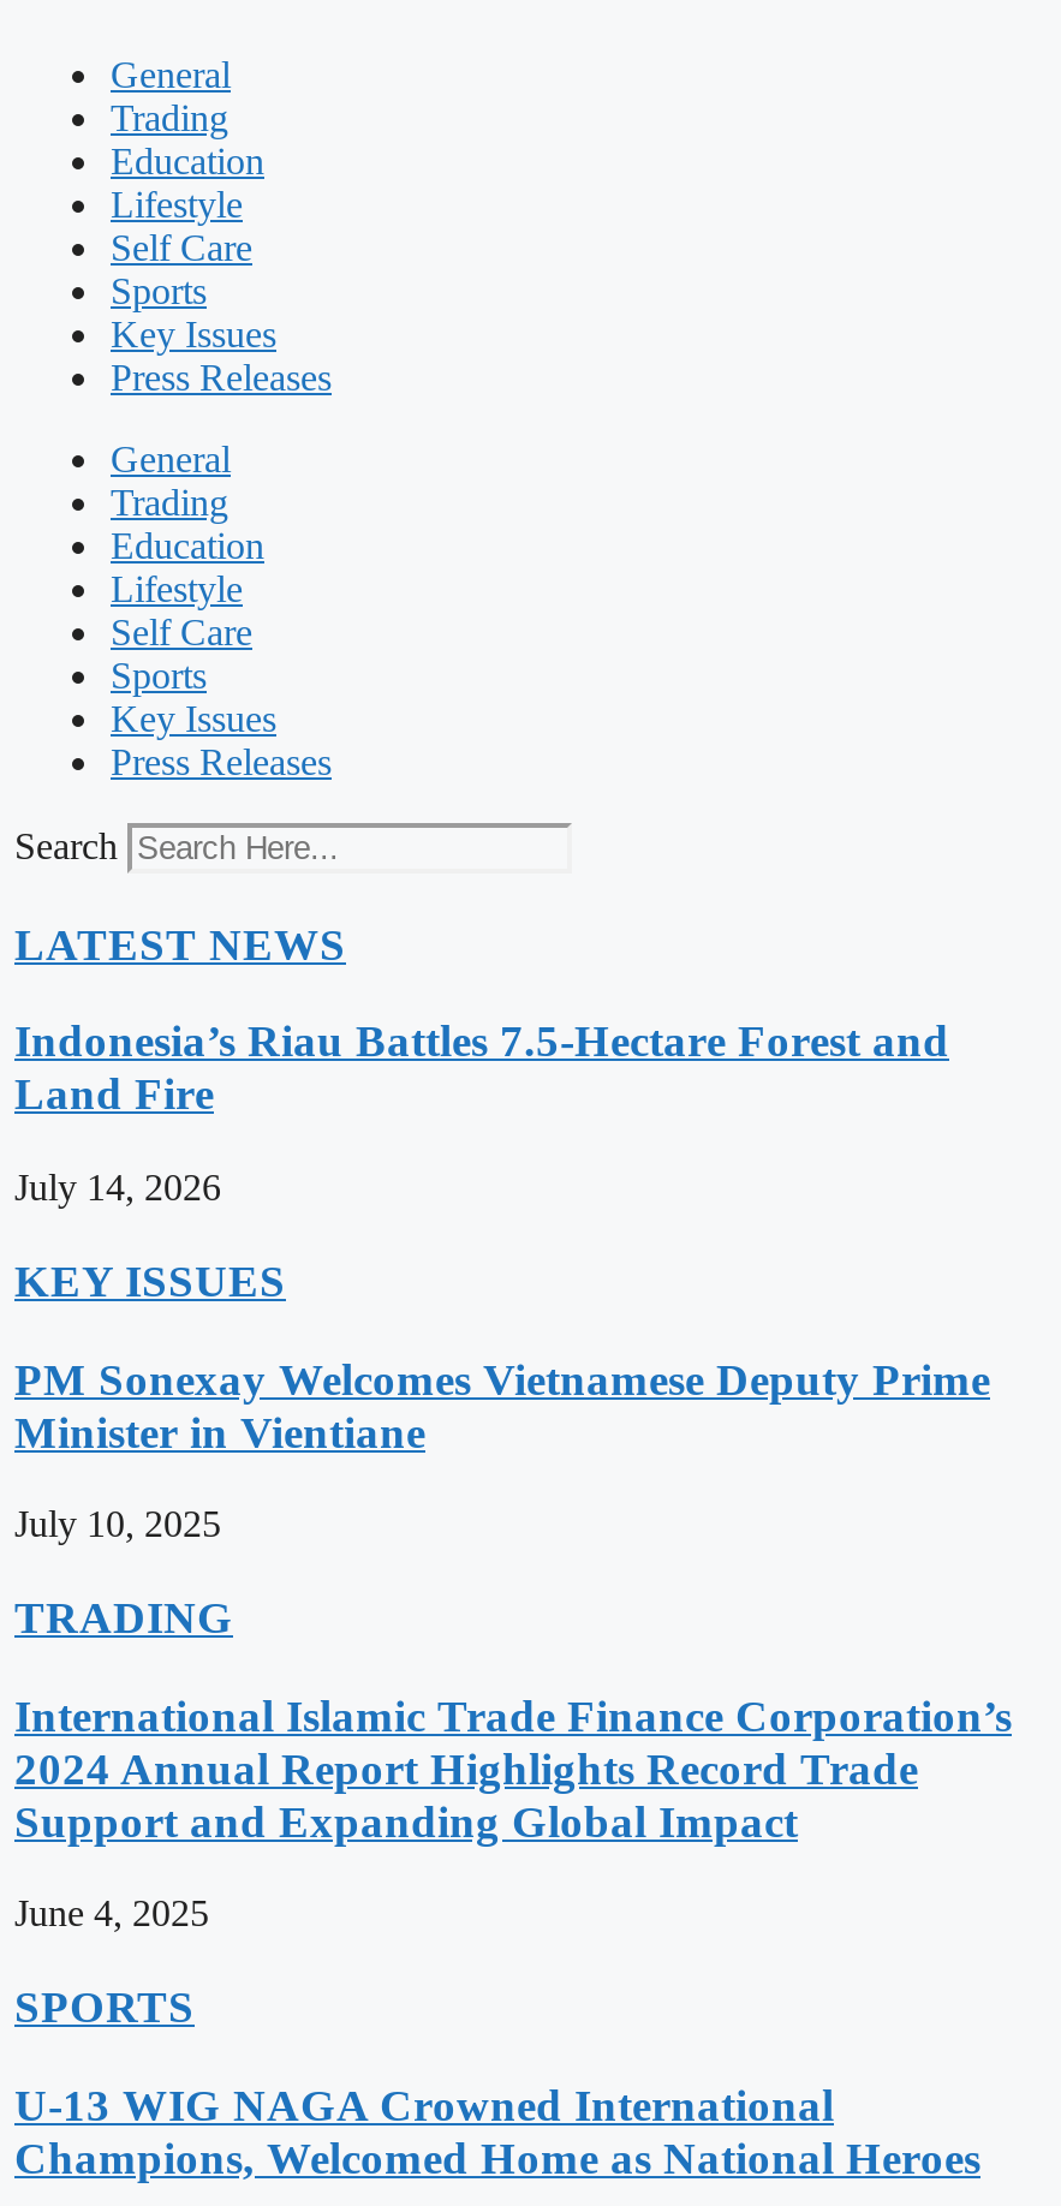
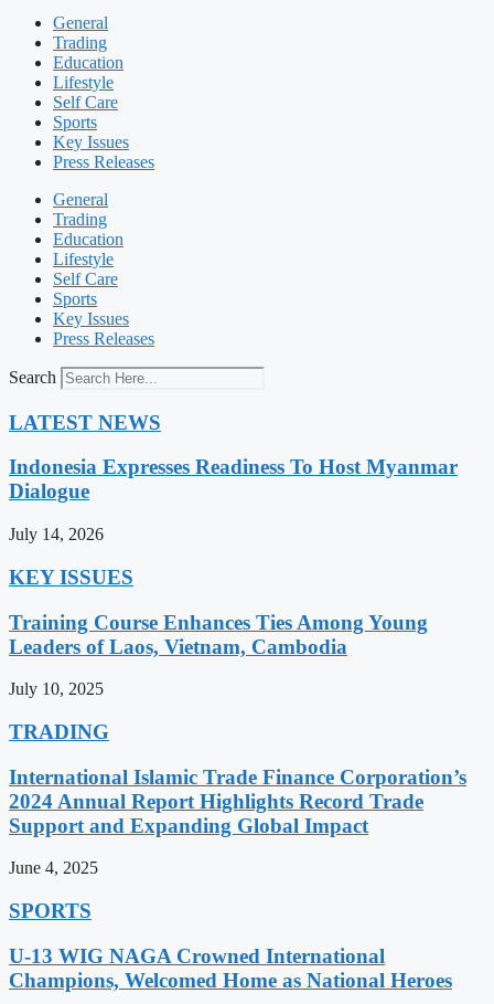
[14,1016,949,1120] Indonesia’s Riau Battles 7.5-Hectare Forest and | Land Fire -> [9,456,458,503] Indonesia Expresses Readiness To Host Myanmar | Dialogue
[14,1353,990,1456] PM Sonexay Welcomes Vietnamese Deputy Prime | Minister in Vientiane -> [9,610,428,658] Training Course Enhances Ties Among Young | Leaders of Laos, Vietnam, Cambodia

